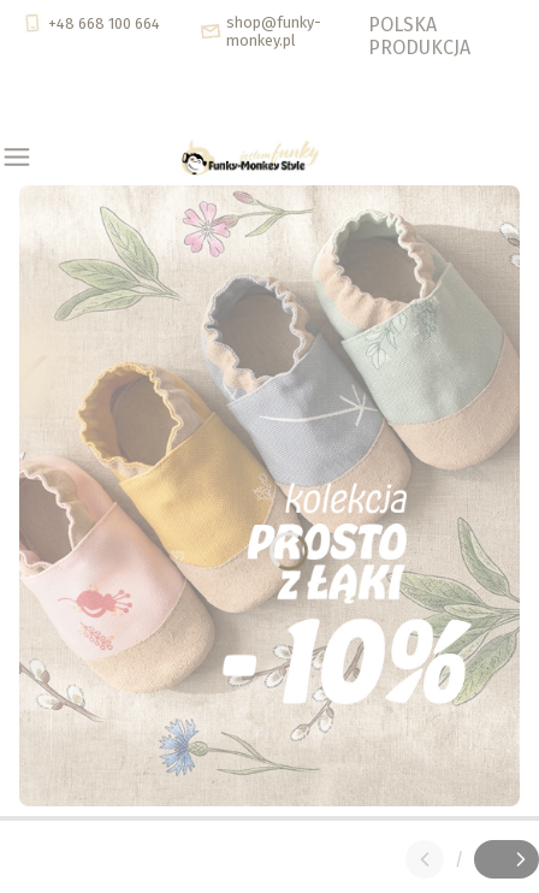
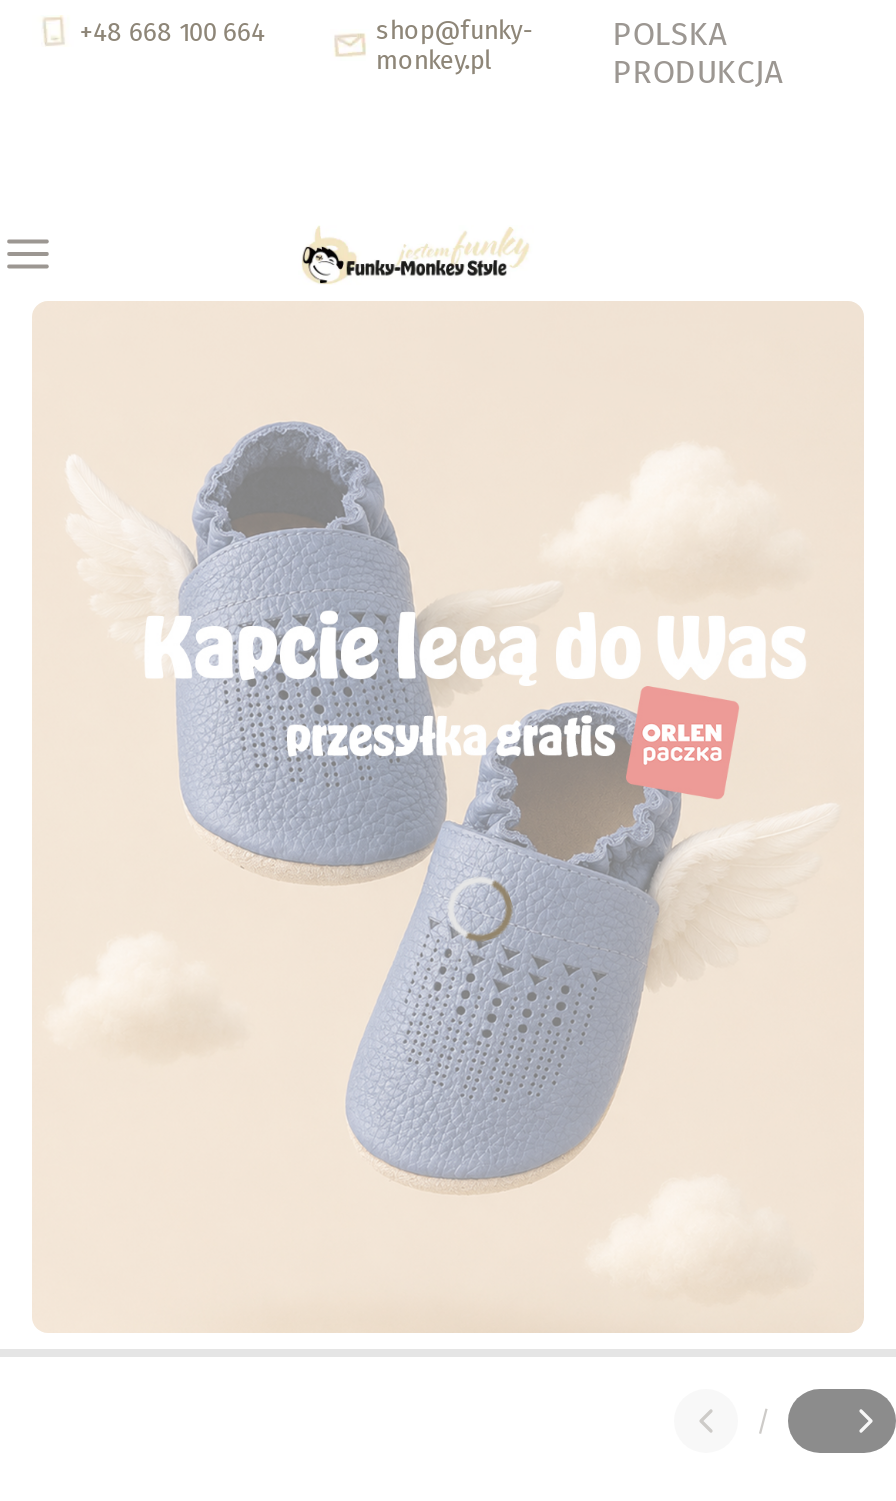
[18,187,521,805] [image] -> [32,301,864,1333] [image]

